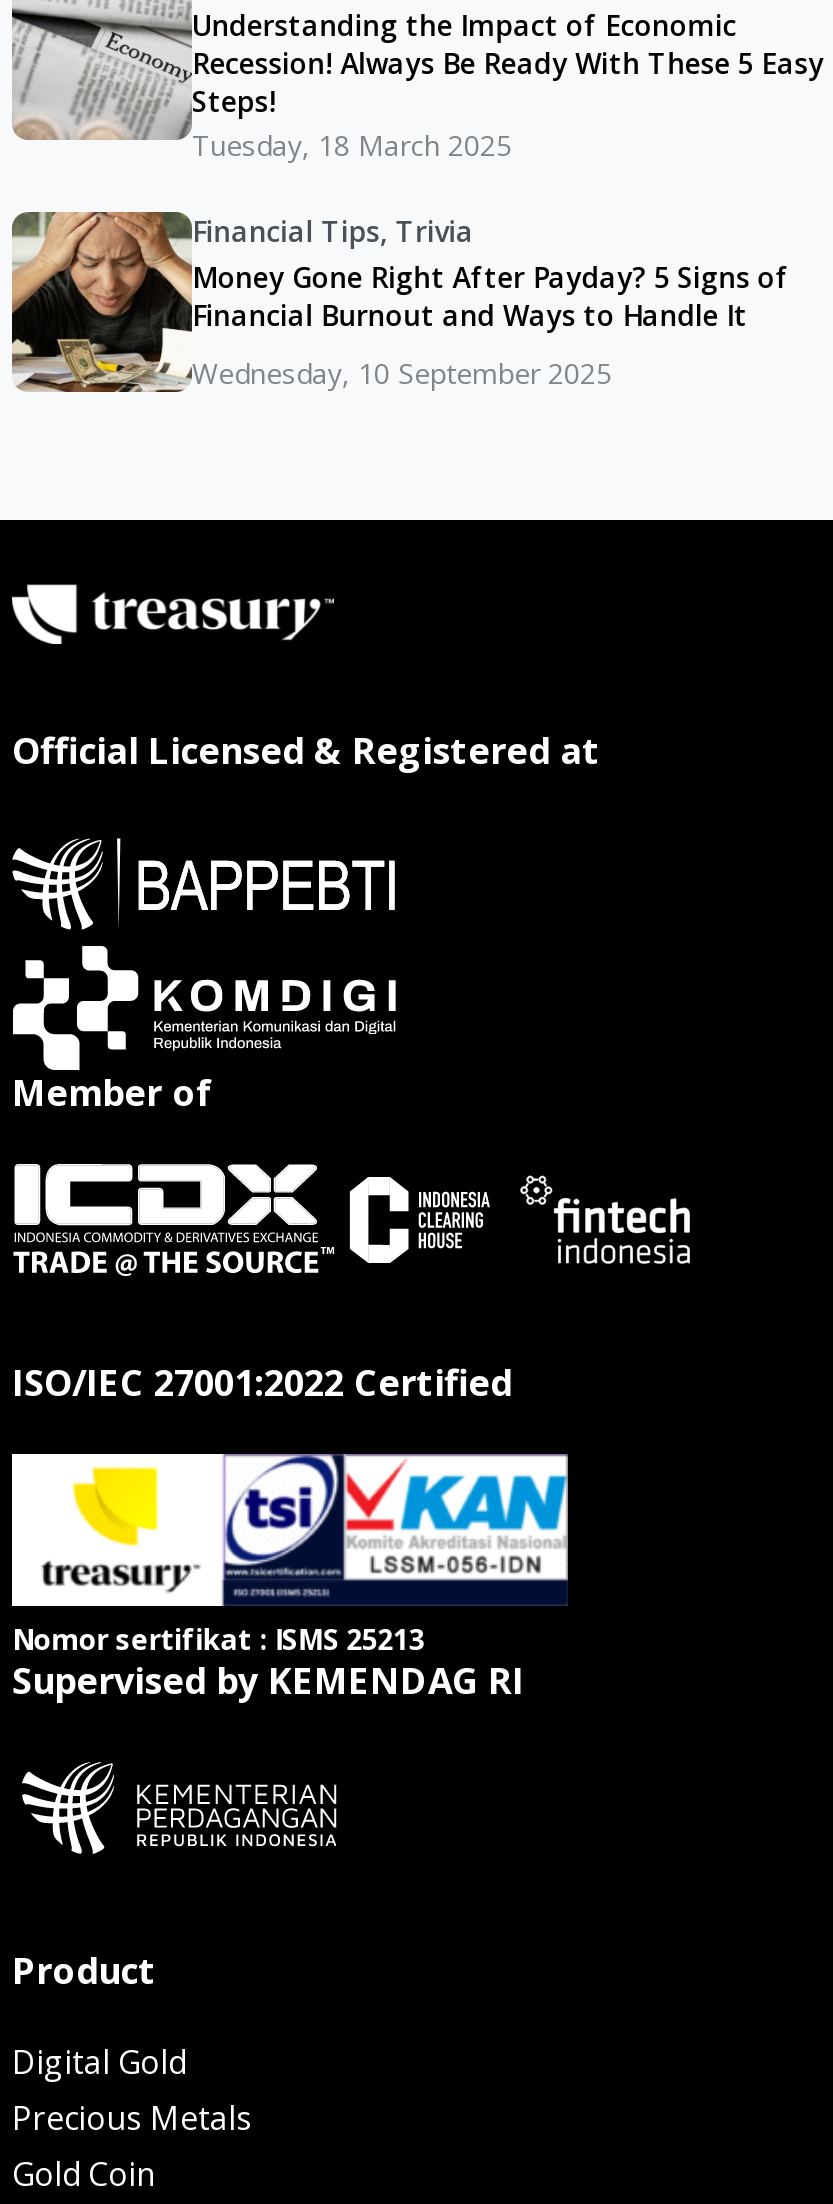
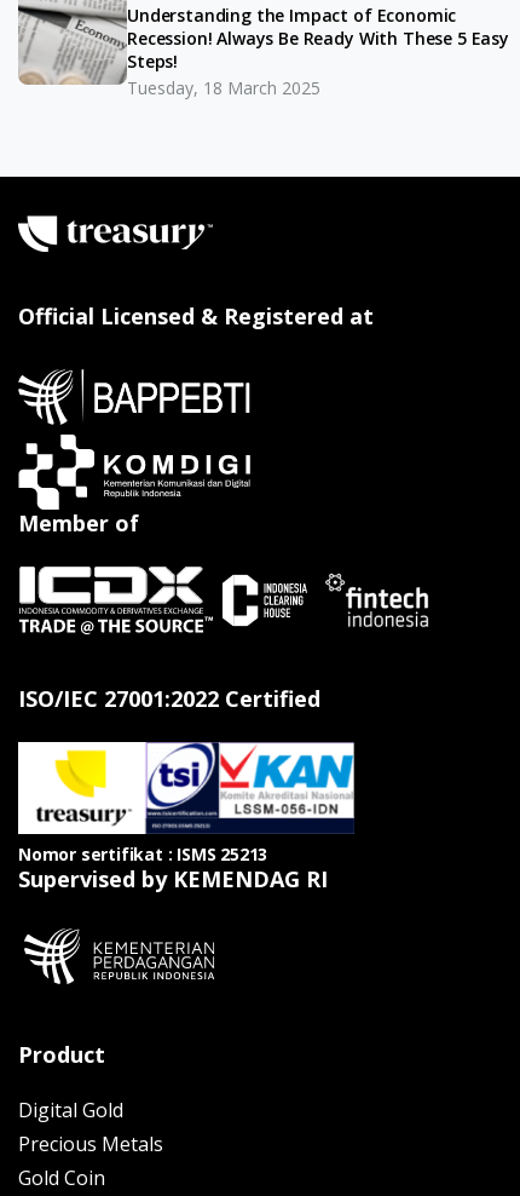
[10,210,789,394] [image] | Financial Tips, Trivia | Money Gone Right After Payday? 5 Signs of | Financial Burnout and Ways to Handle It | Wednesday, 10 September 2025 -> none

